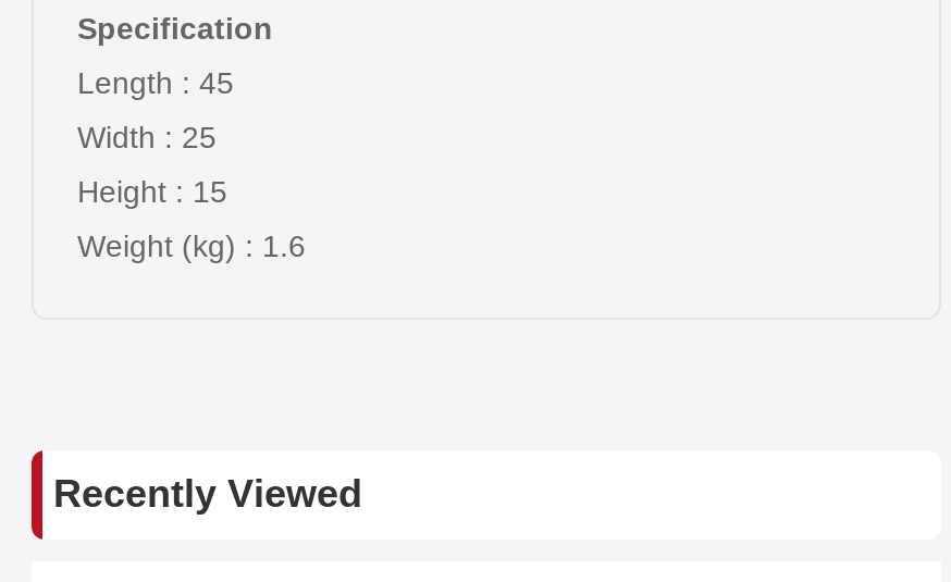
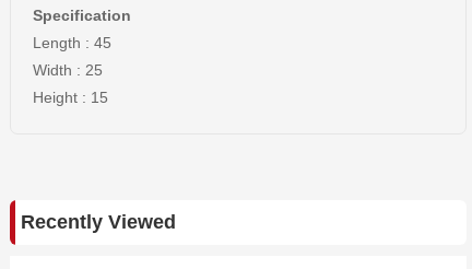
[77,227,306,262] Weight (kg) : 1.6 -> none

